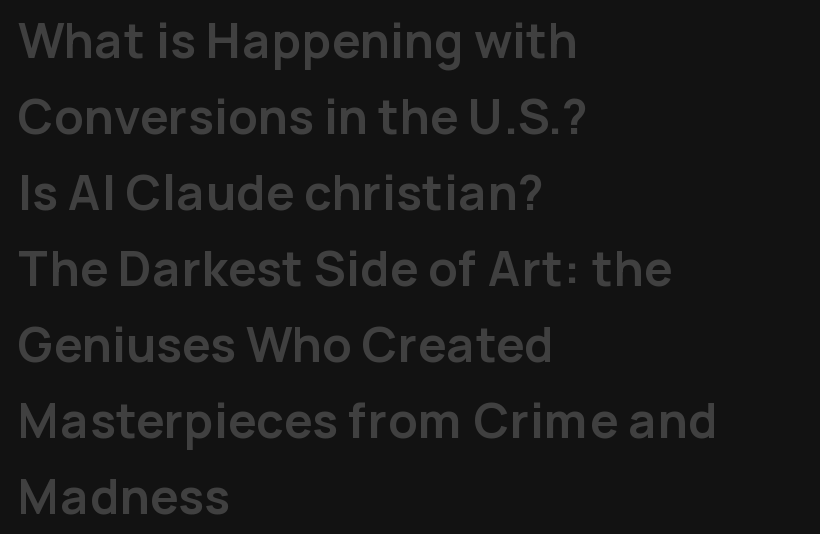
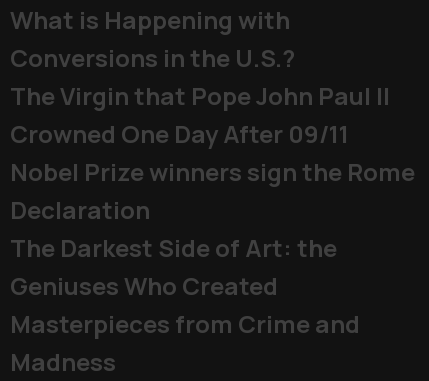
[18,158,544,224] Is AI Claude christian? -> [10,79,415,226] The Virgin that Pope John Paul II | Crowned One Day After 09/11 | Nobel Prize winners sign the Rome | Declaration

